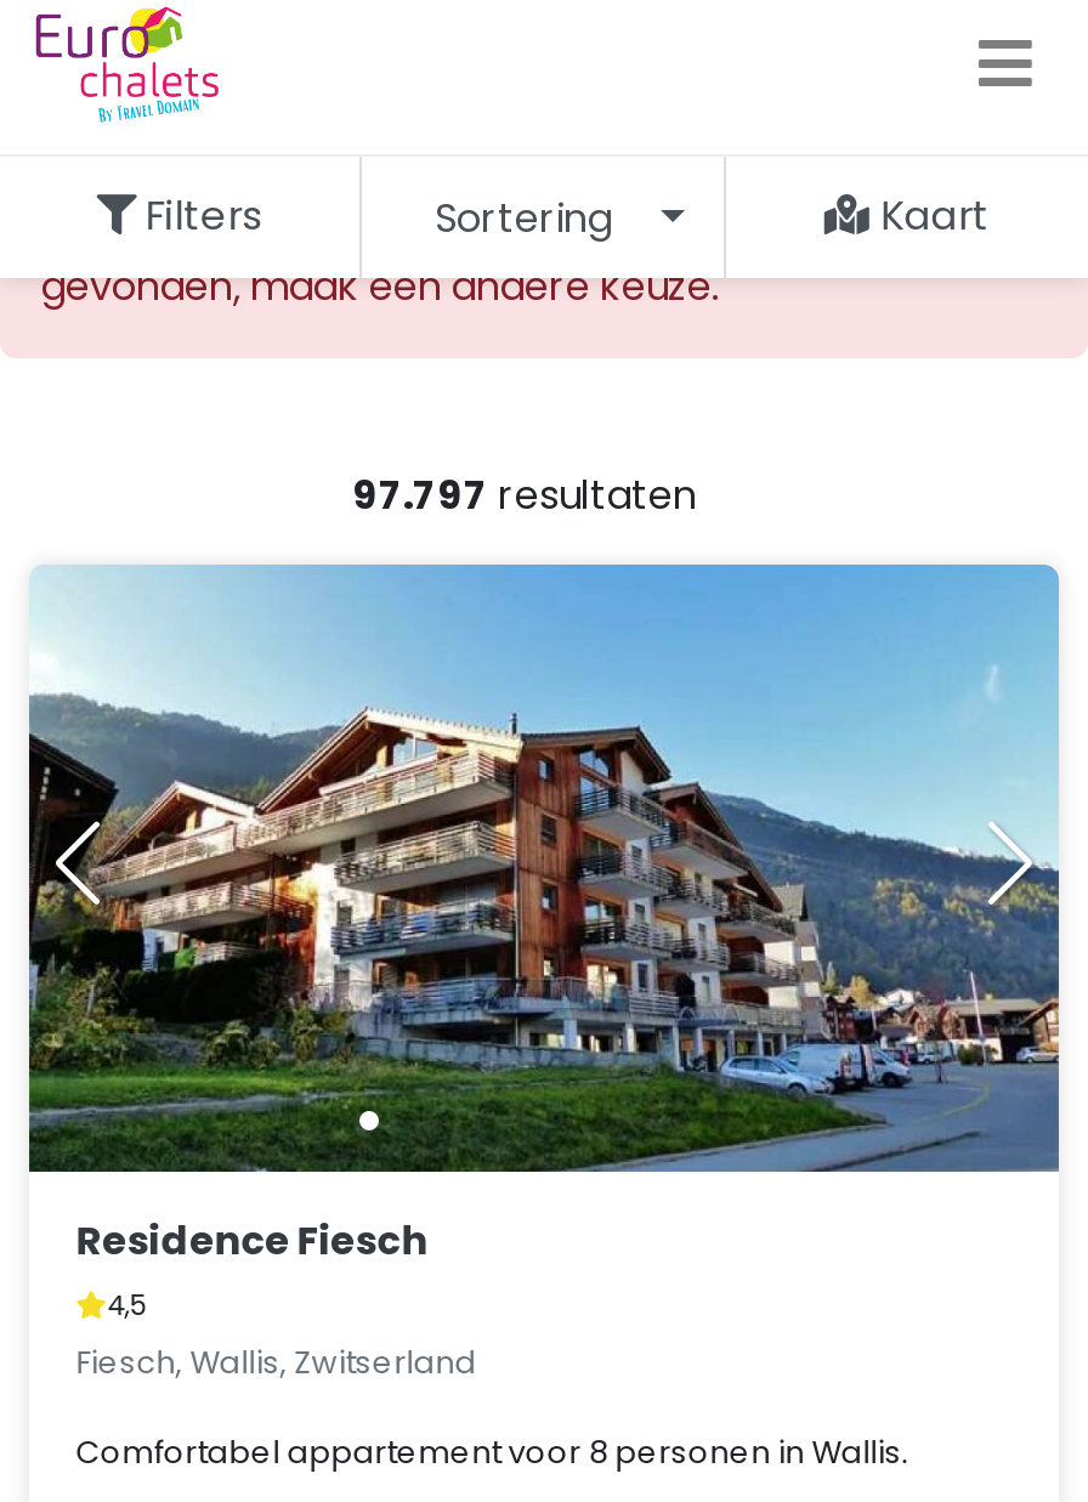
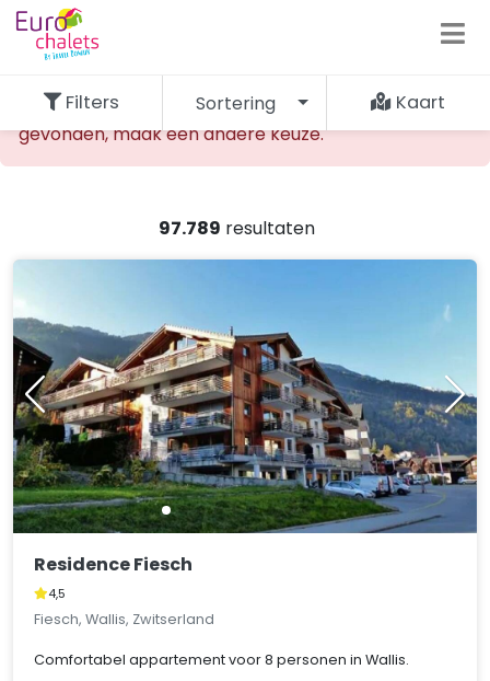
[352,467,697,523] 97.797 resultaten -> [158,216,314,241] 97.789 resultaten

